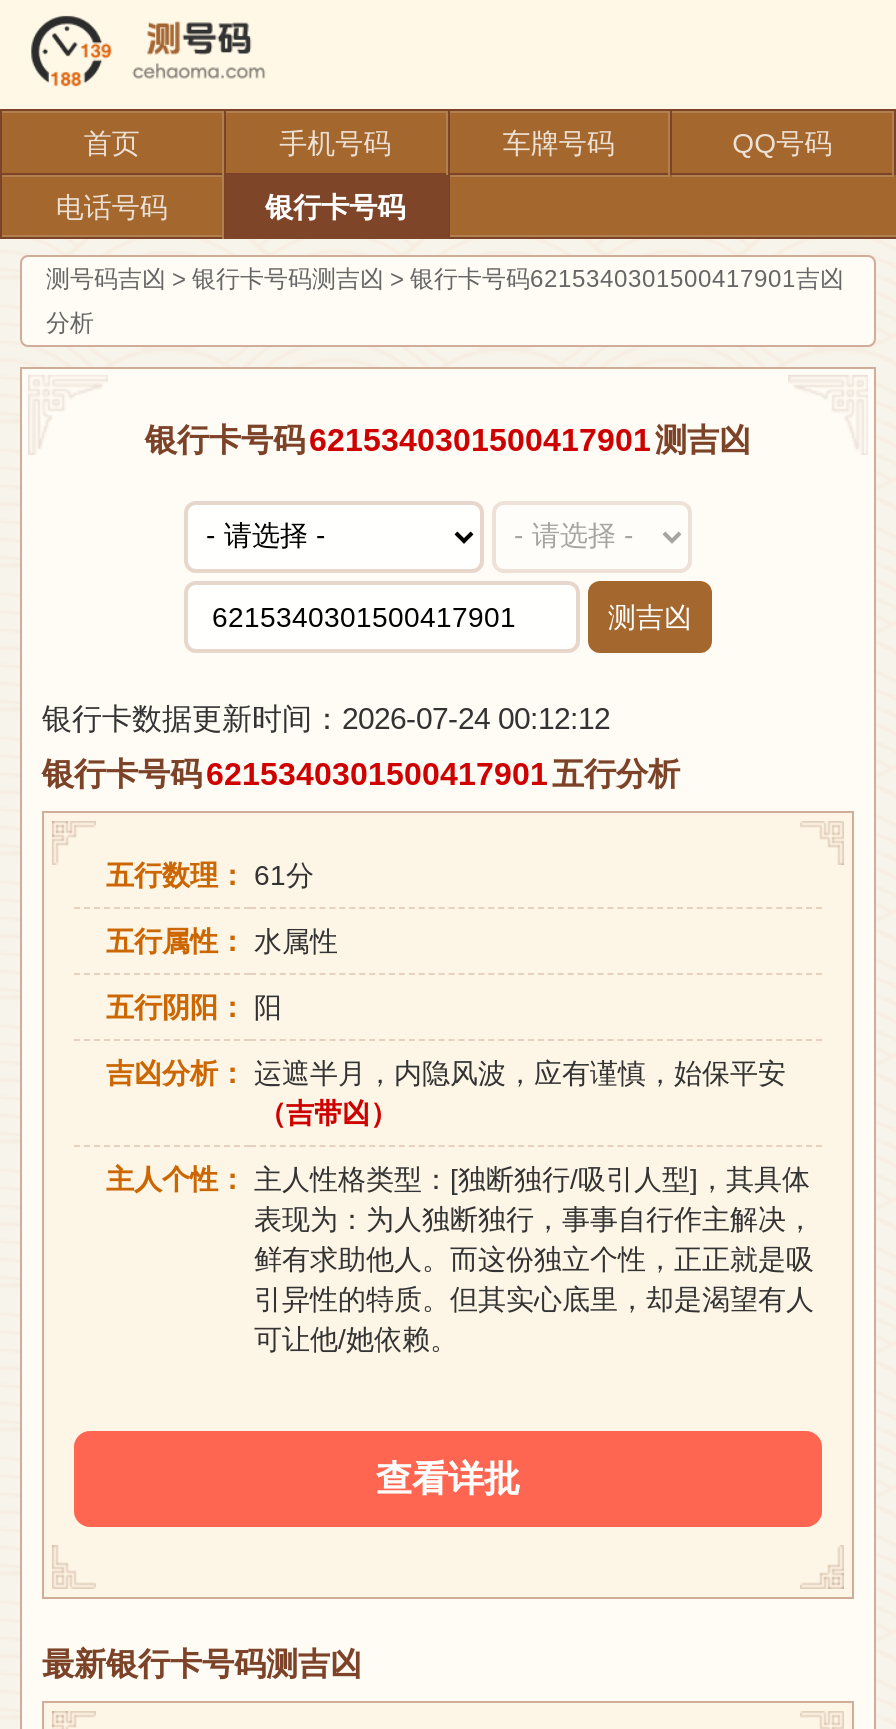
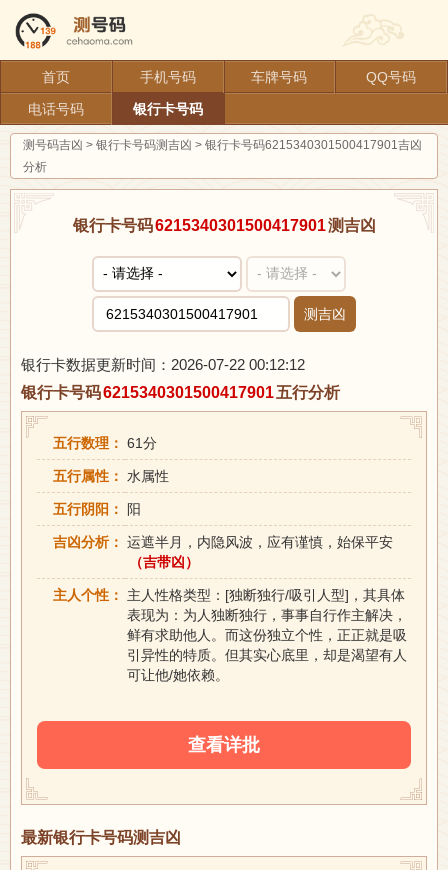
[42,701,610,735] 银行卡数据更新时间：2026-07-24 00:12:12 -> [21,356,305,373] 银行卡数据更新时间：2026-07-22 00:12:12

